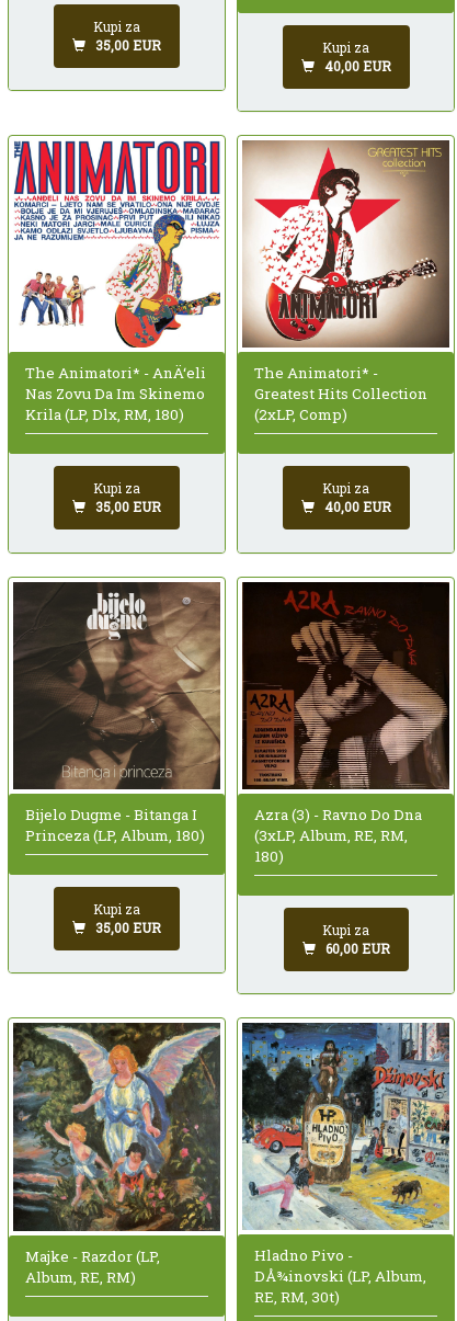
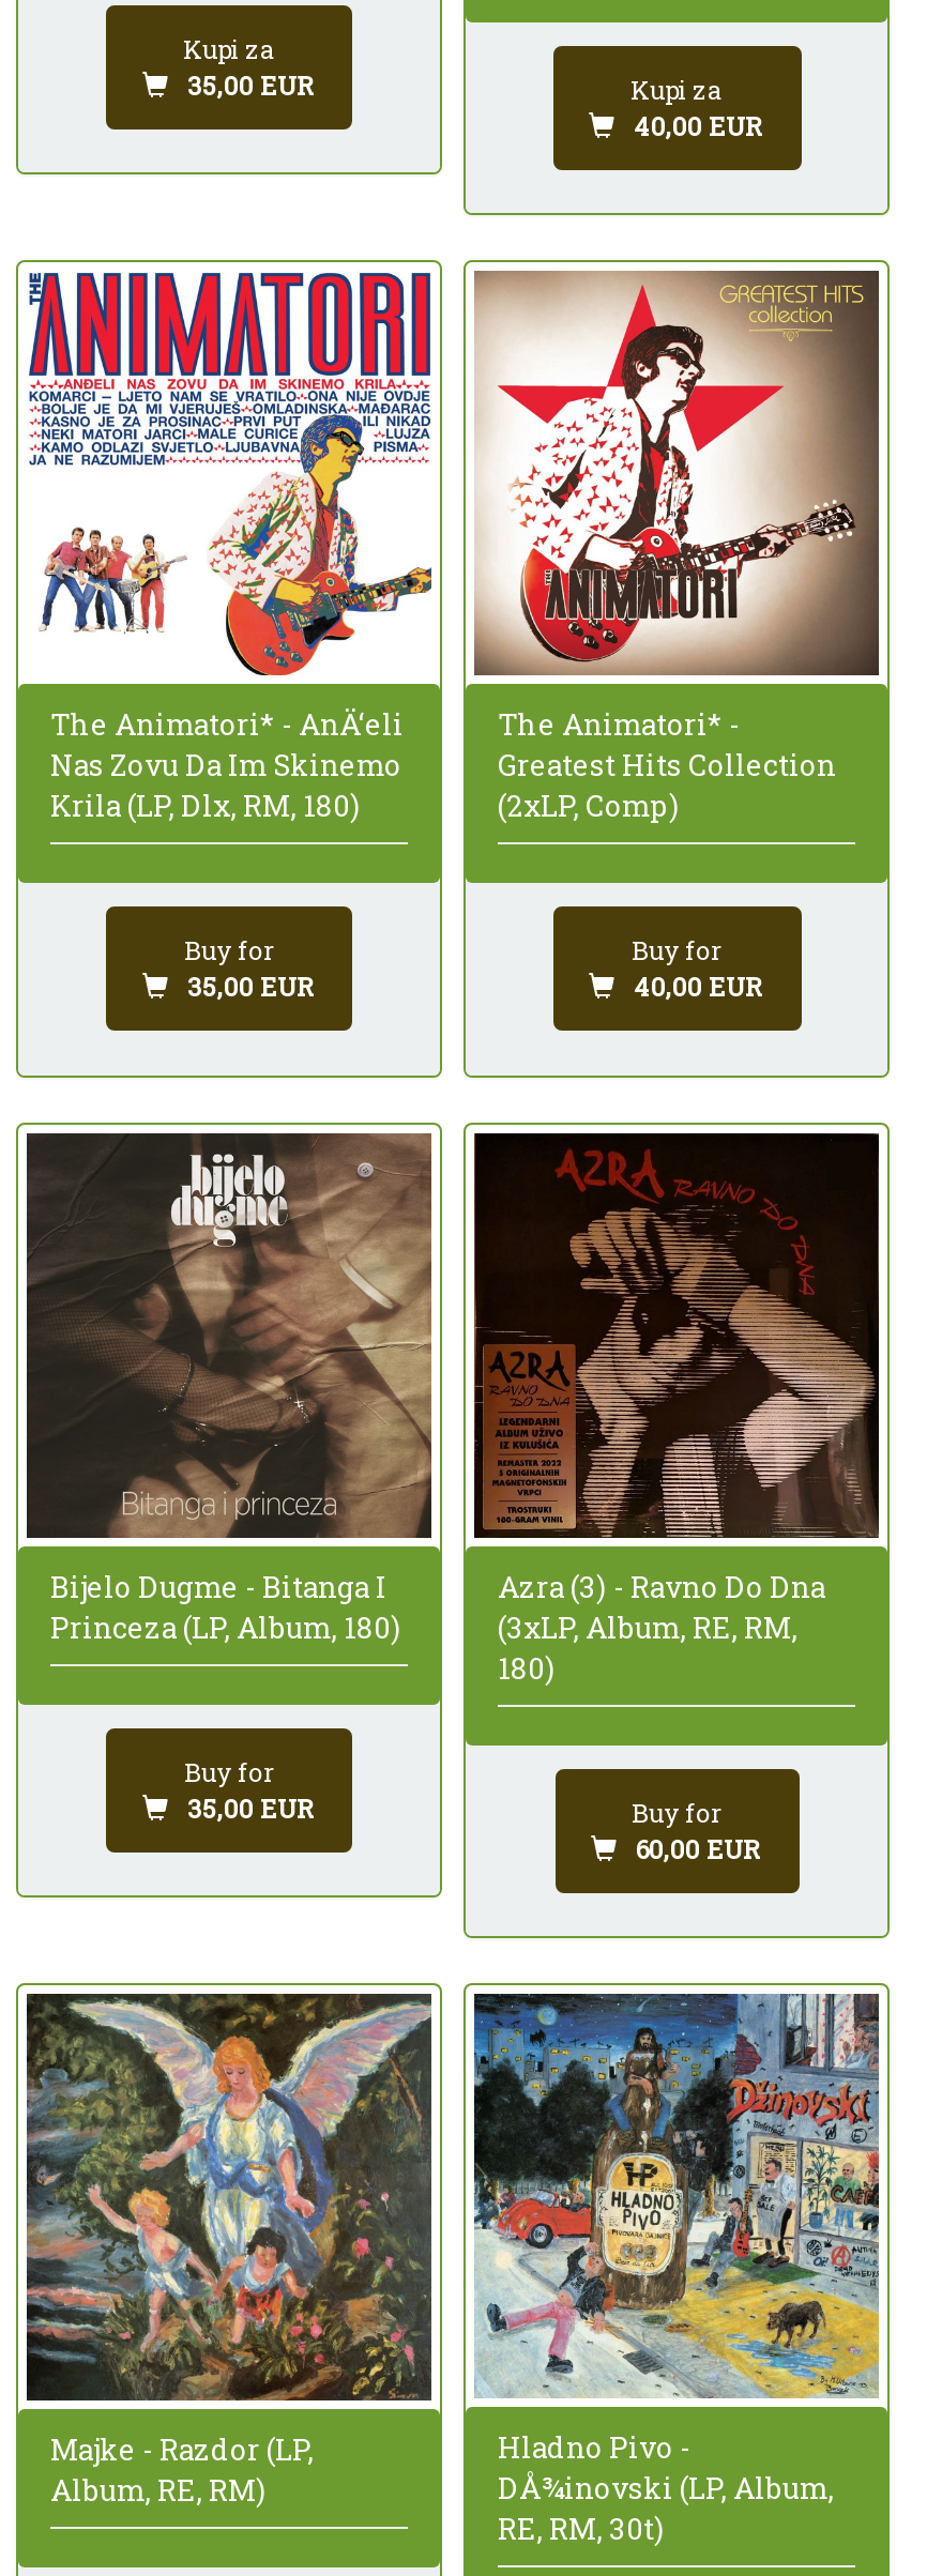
[93,479,140,497] Kupi za -> [184,933,274,967] Buy for
[322,479,369,497] Kupi za -> [632,933,721,967] Buy for
[93,900,140,917] Kupi za -> [184,1754,274,1788] Buy for
[322,921,369,938] Kupi za -> [632,1794,721,1829] Buy for

